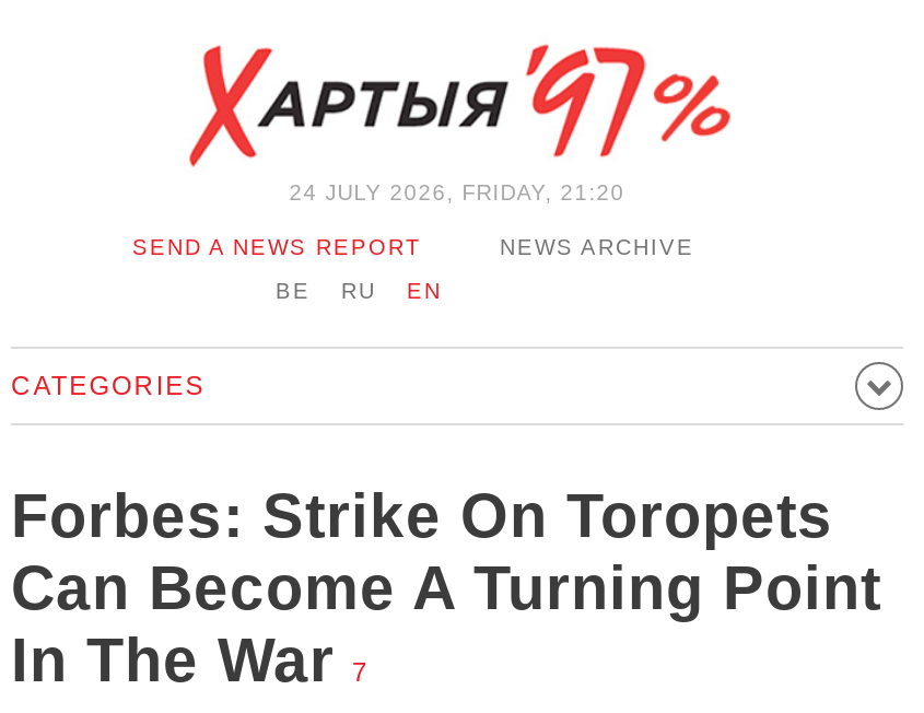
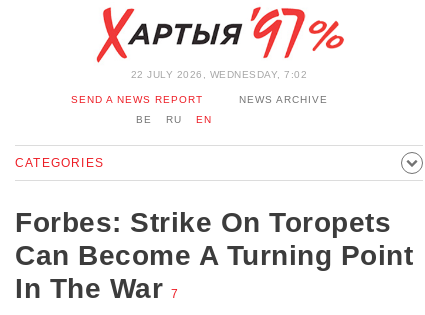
[289,180,625,204] 24 JULY 2026, FRIDAY, 21:20 -> [131,69,307,80] 22 JULY 2026, WEDNESDAY, 7:02

